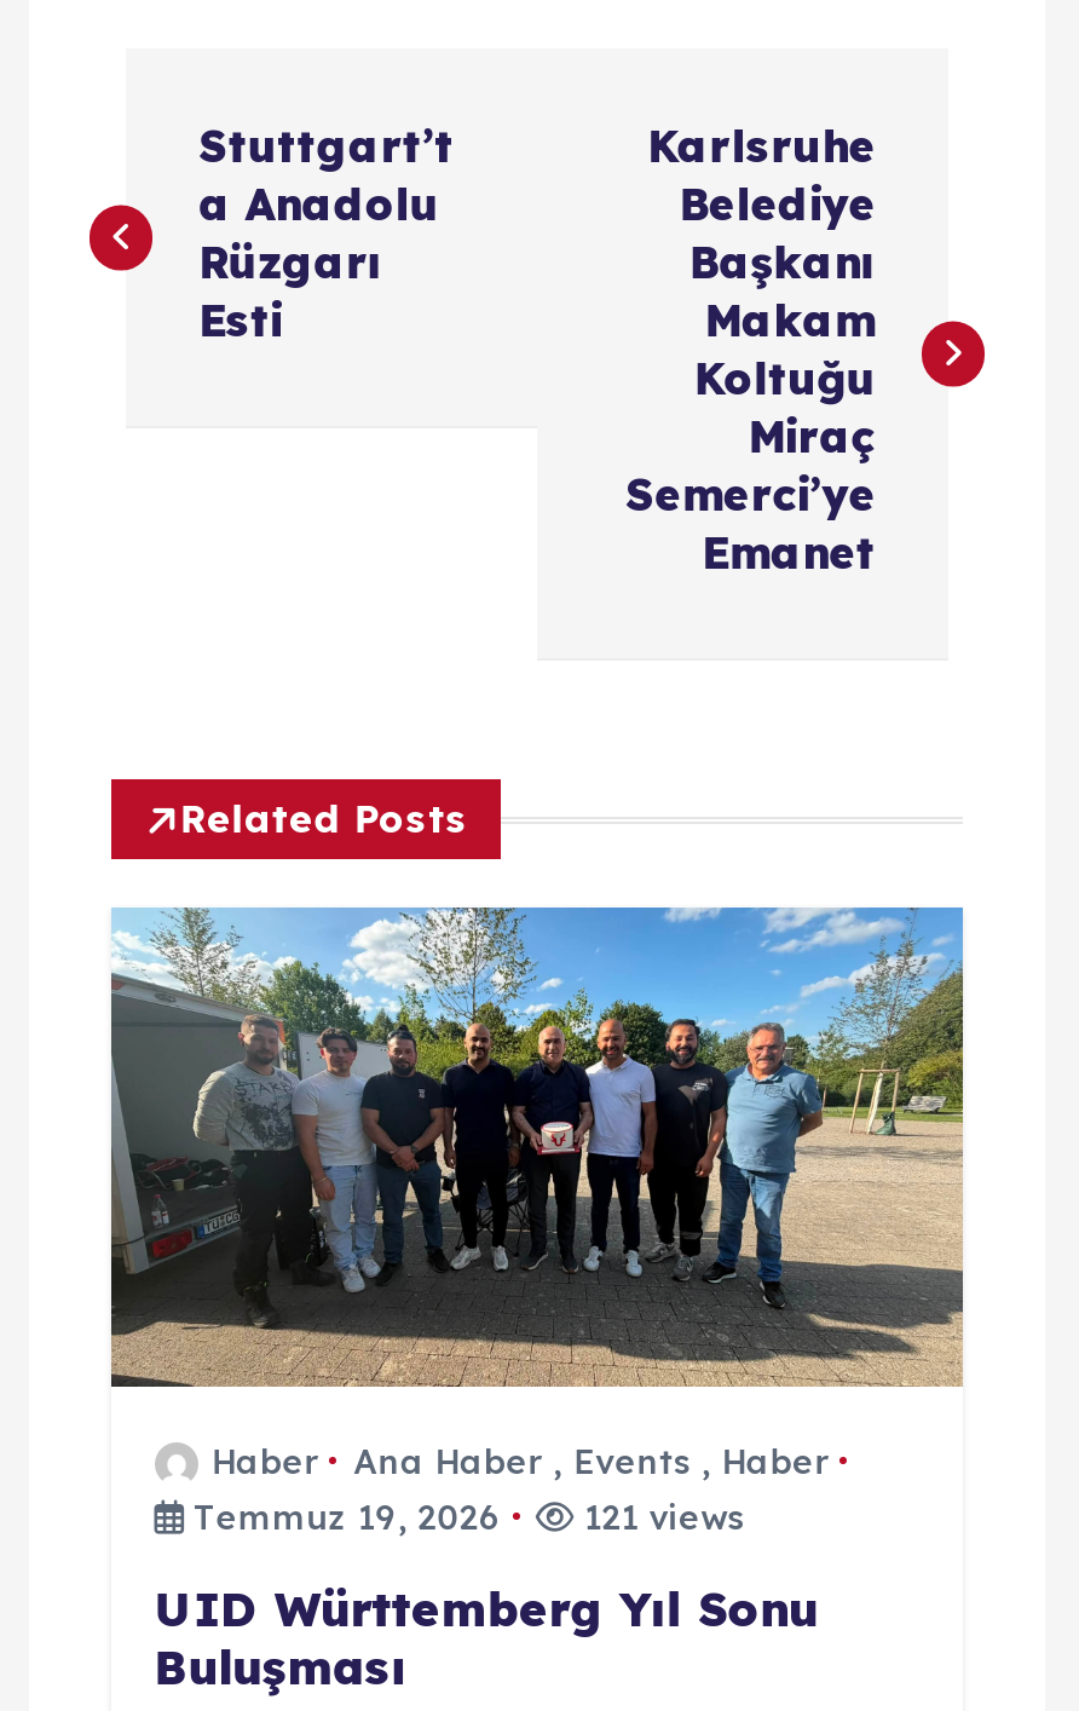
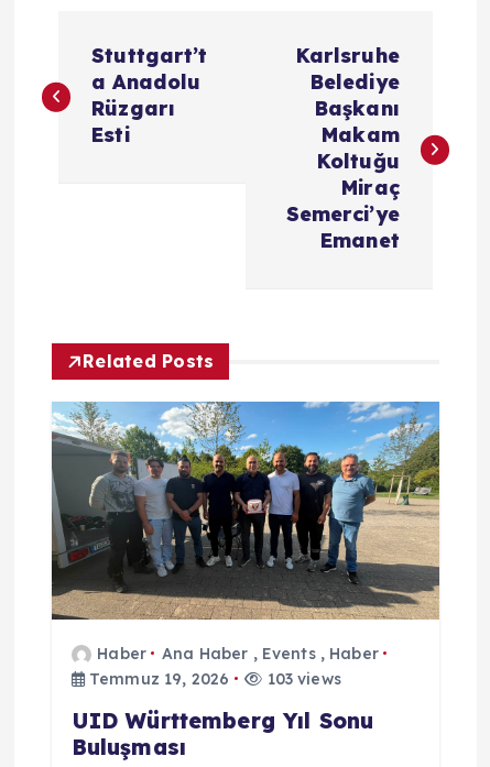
[575,1495,745,1538] 121 views -> [263,669,341,688] 103 views

